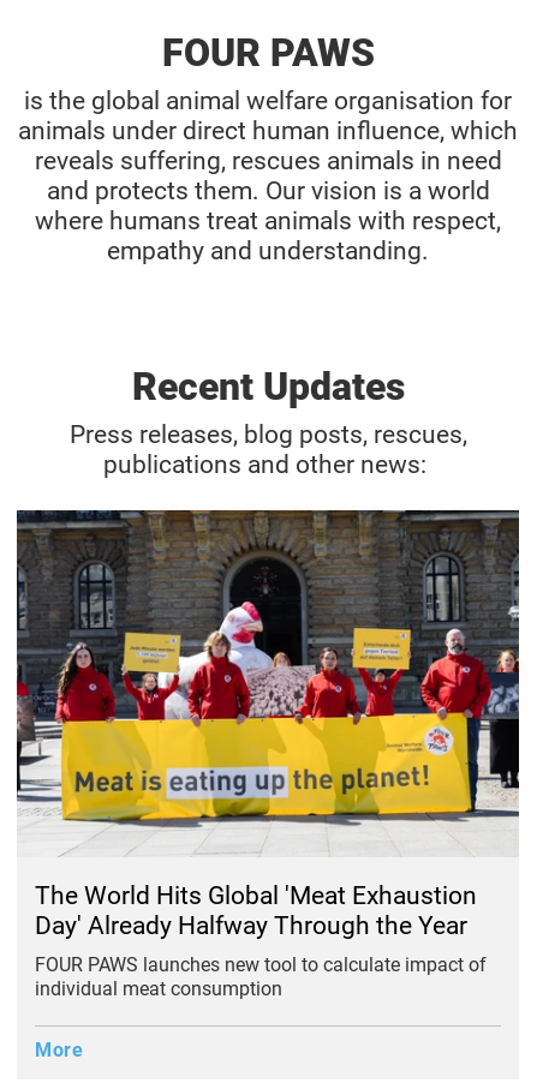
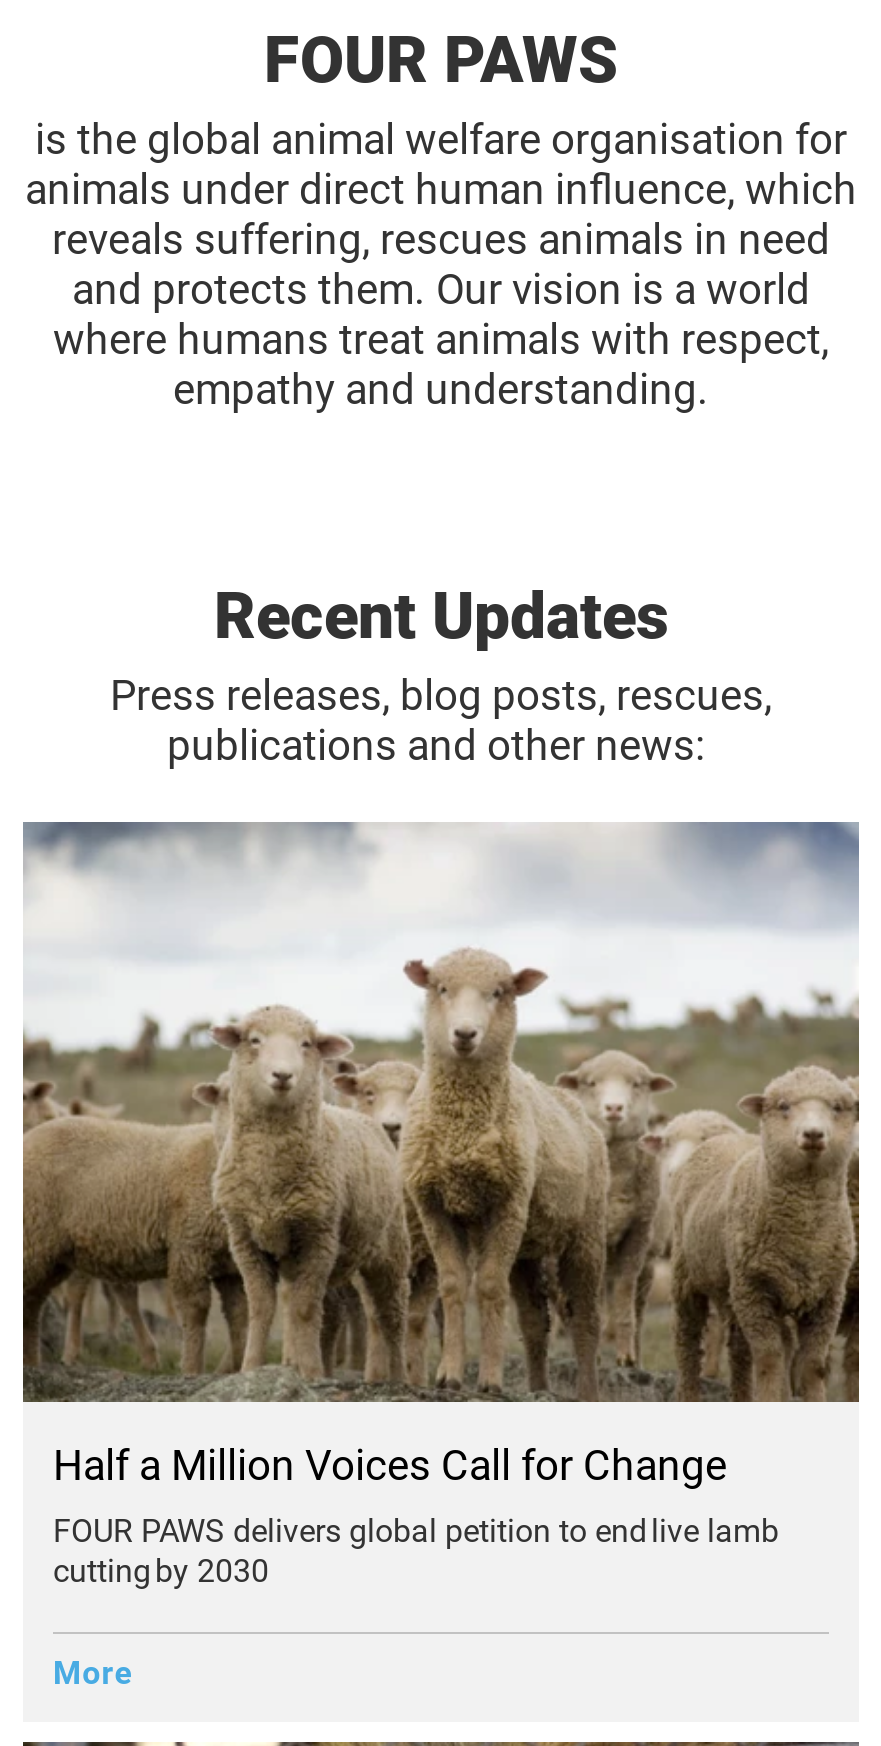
[16,509,520,940] [image] | The World Hits Global 'Meat Exhaustion | Day' Already Halfway Through the Year -> [21,820,861,1490] [image] | Half a Million Voices Call for Change
[35,954,487,1000] FOUR PAWS launches new tool to calculate impact of | individual meat consumption -> [53,1512,779,1590] FOUR PAWS delivers global petition to end live lamb | cutting by 2030

